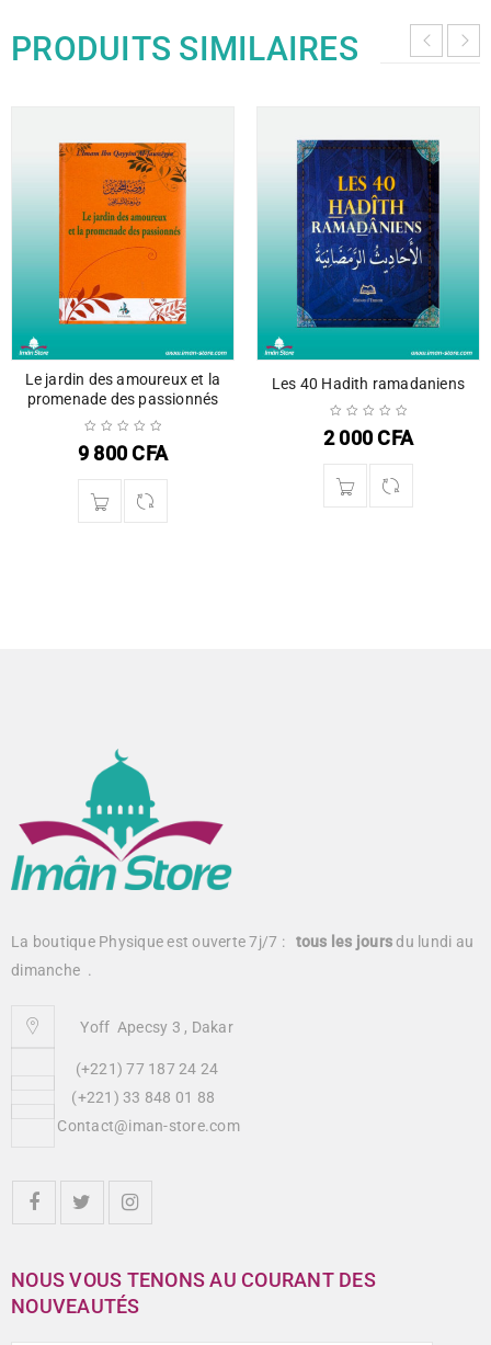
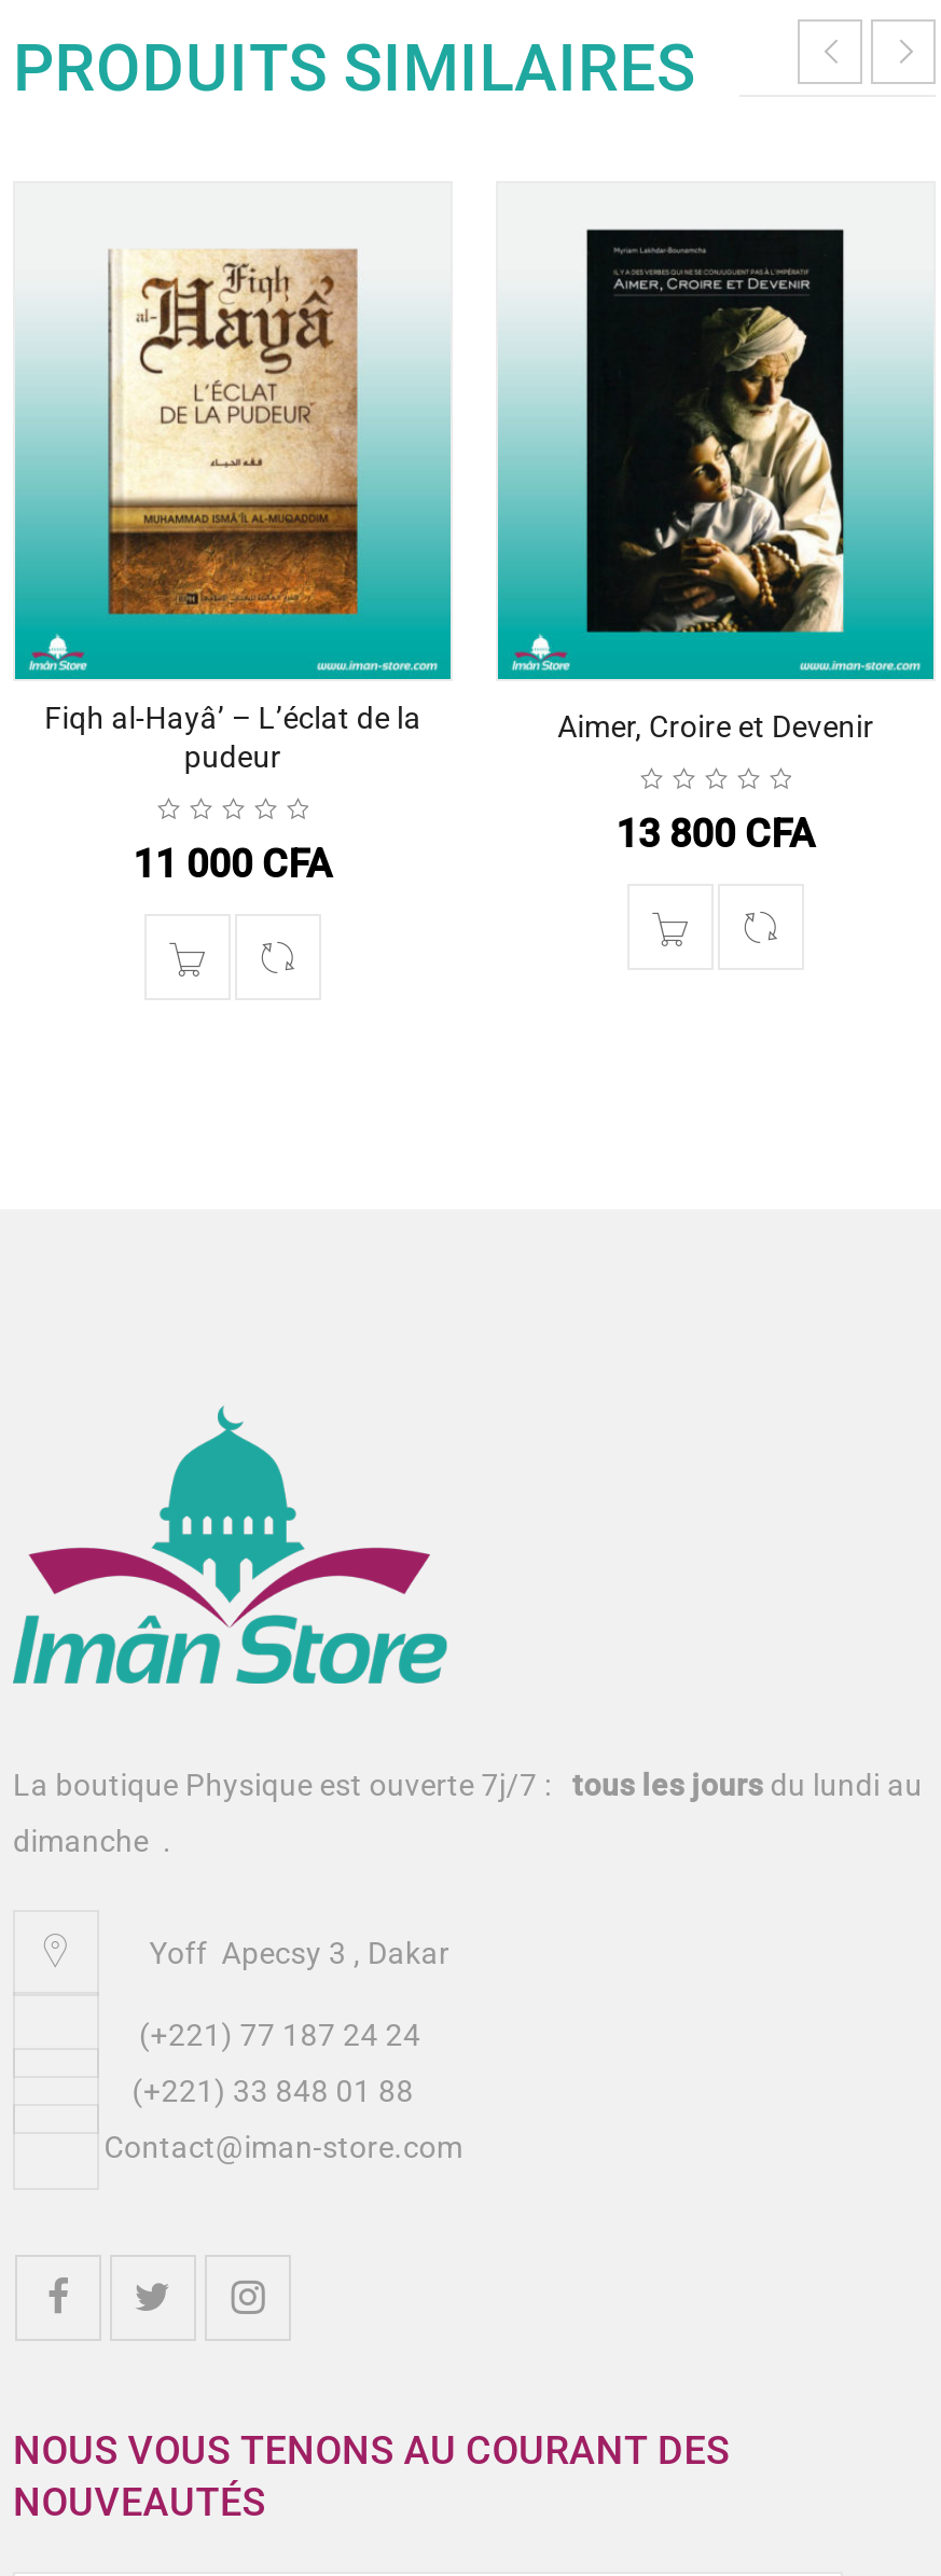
[58,143,186,327] [image] -> [108,250,360,617] [image]
[272,139,465,393] [image] | Les 40 Hadith ramadaniens -> [557,226,874,745] [image] | Aimer, Croire et Devenir
[25,371,221,408] Le jardin des amoureux et la | promenade des passionnés -> [44,702,421,775] Fiqh al-Hayâ’ – L’éclat de la | pudeur
[323,427,413,450] 2 000 CFA -> [616,812,815,857] 13 800 CFA
[78,442,168,465] 9 800 CFA -> [133,842,332,887] 11 000 CFA

